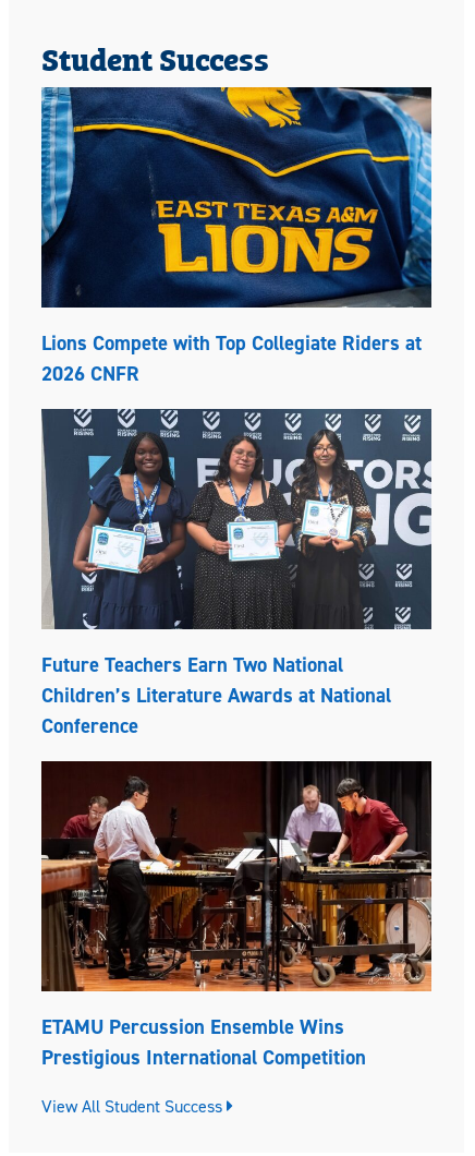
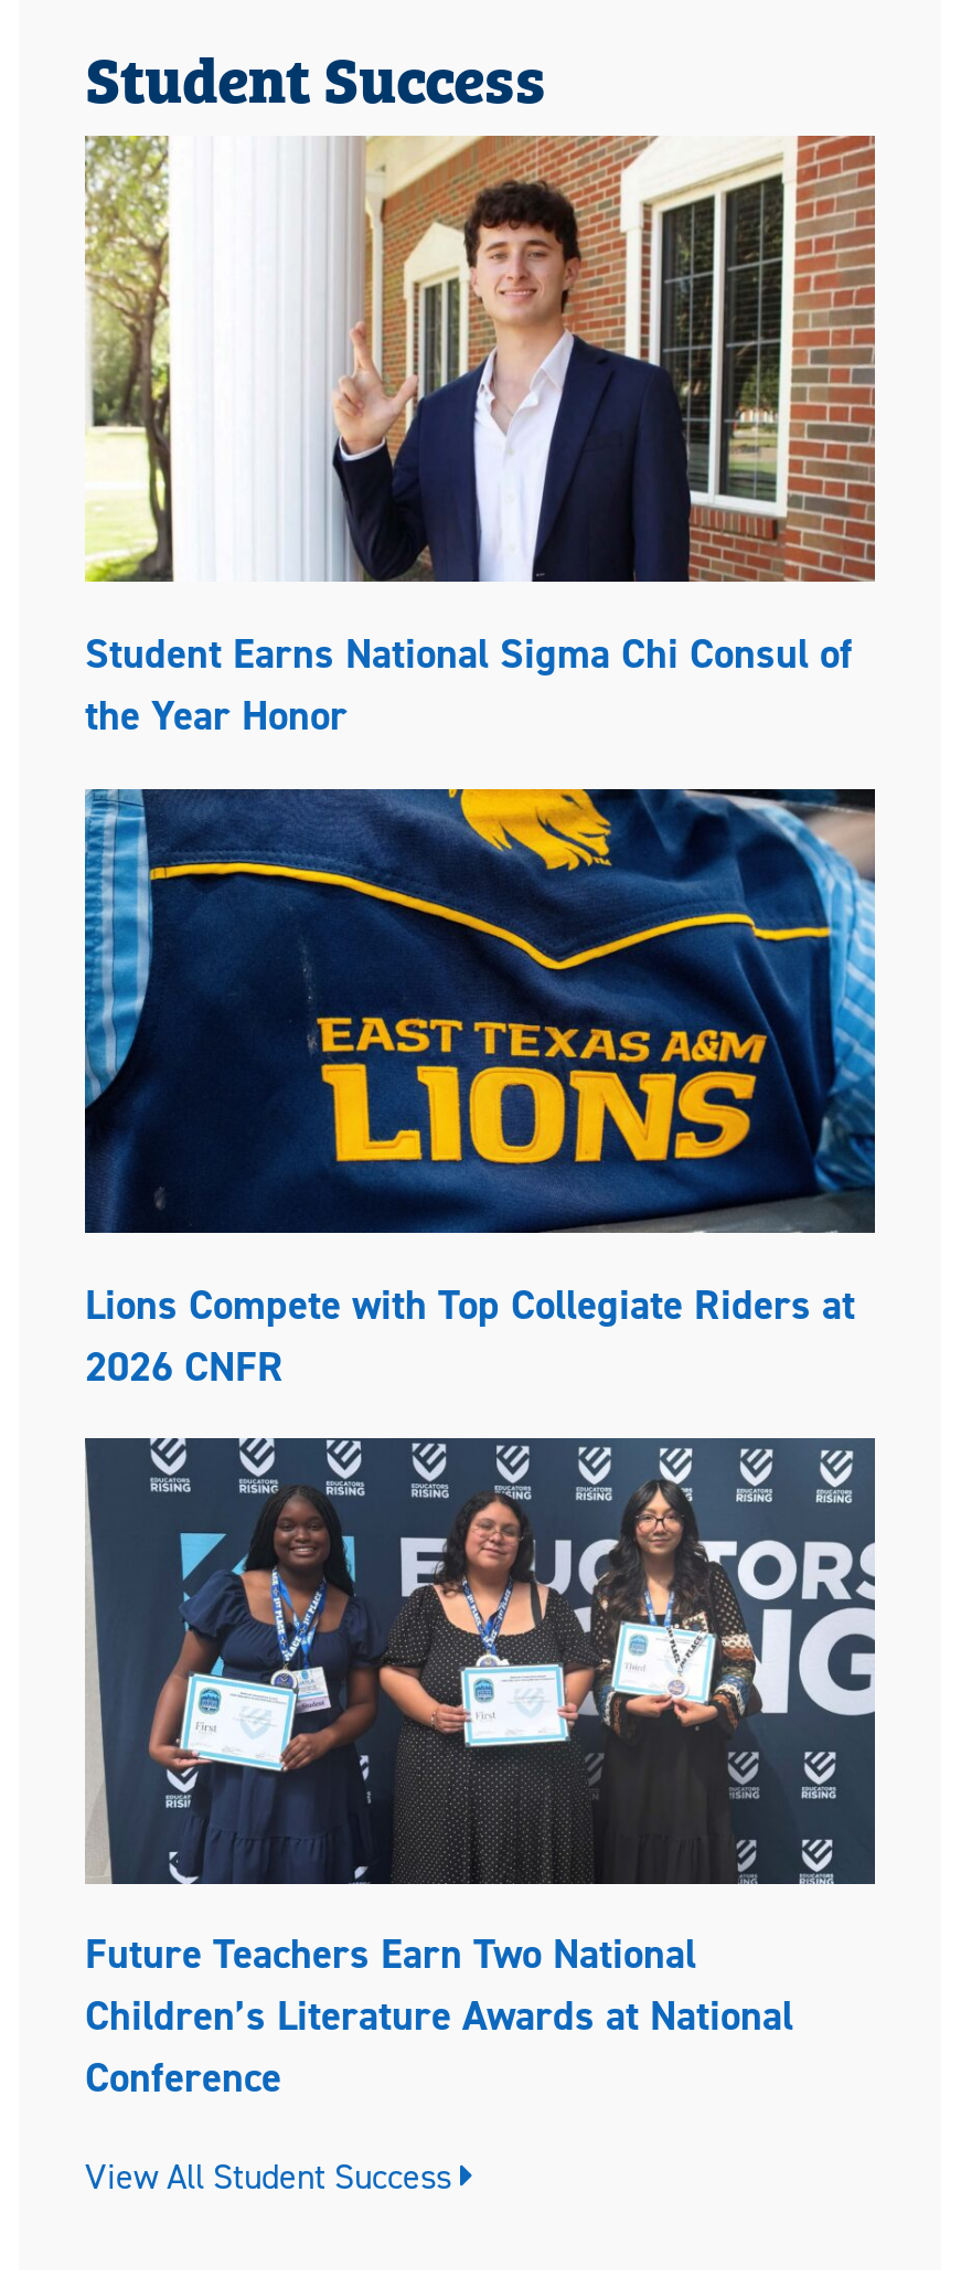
moved [39,86,434,739] -> [81,785,879,2106]: [image] | Lions Compete with Top Collegiate Riders at | 2026 CNFR | Future Teachers Earn Two National | Children’s Literature Awards at National | Conference
none -> [83,134,853,743] [image] | Student Earns National Sigma Chi Consul of | the Year Honor
none -> [297,134,877,582] [image]
[40,760,433,1071] [image] | ETAMU Percussion Ensemble Wins | Prestigious International Competition -> none

